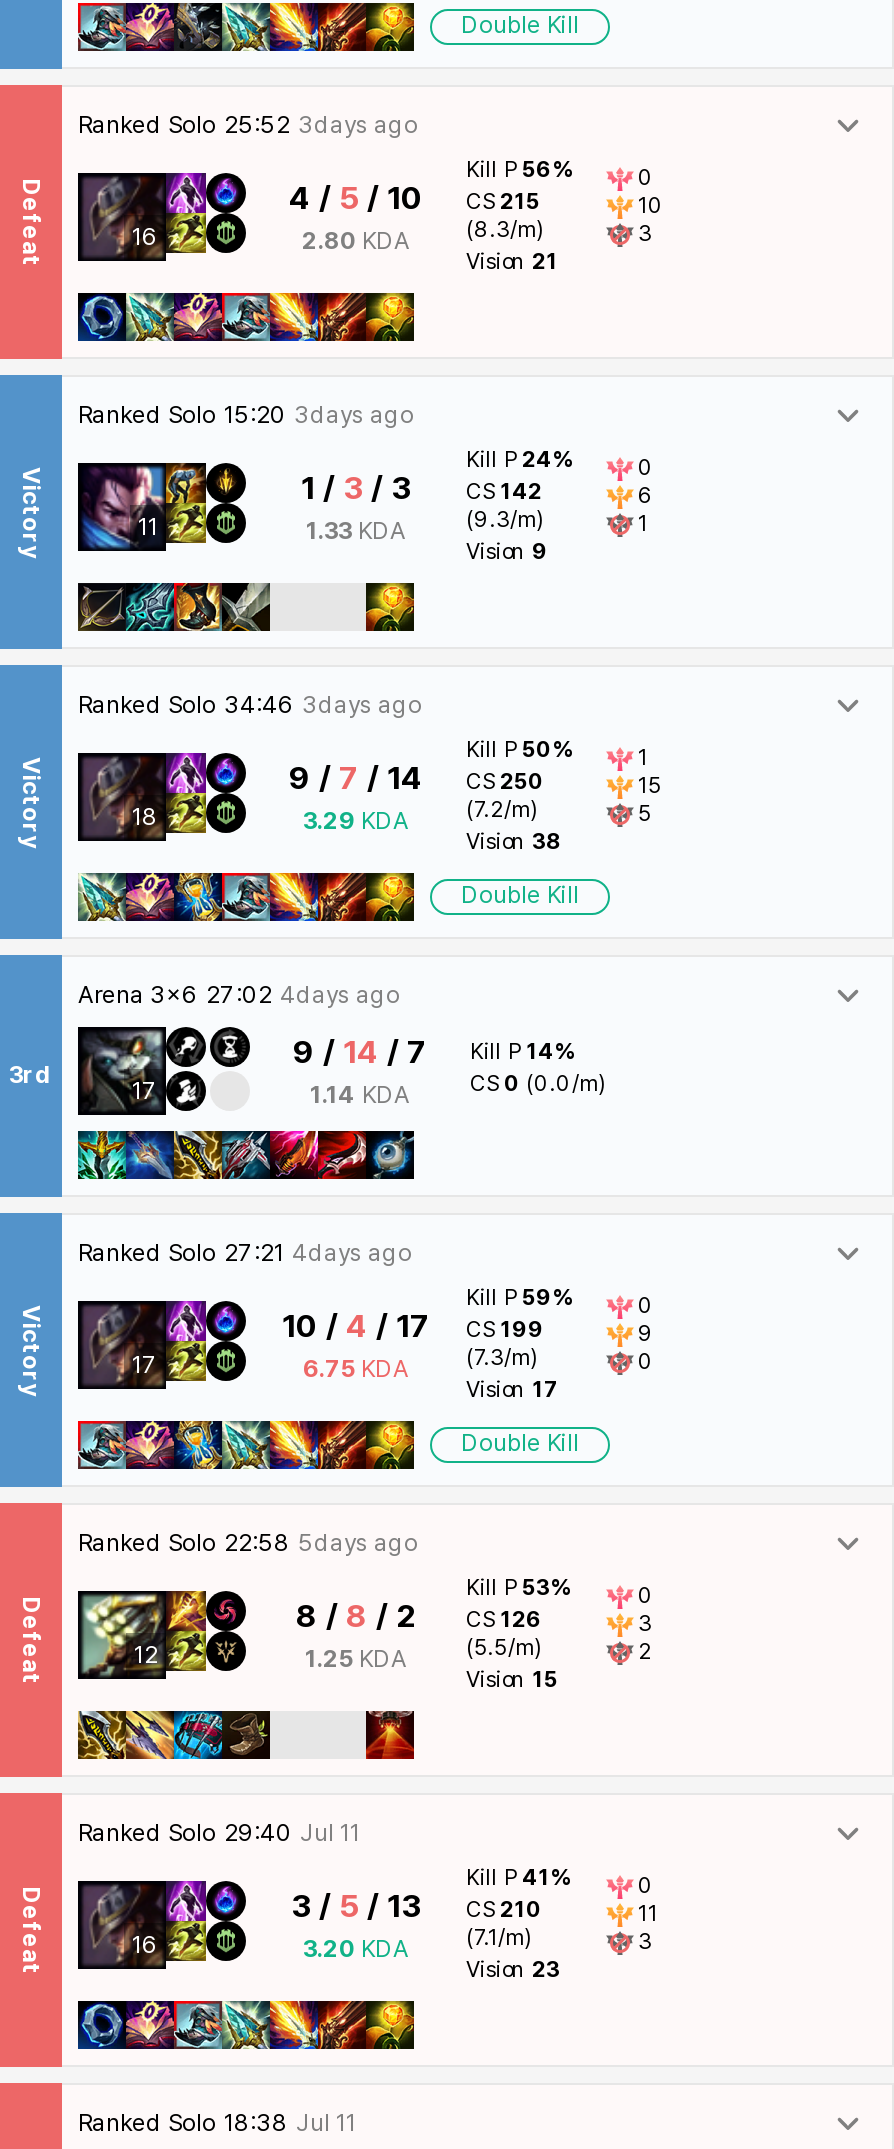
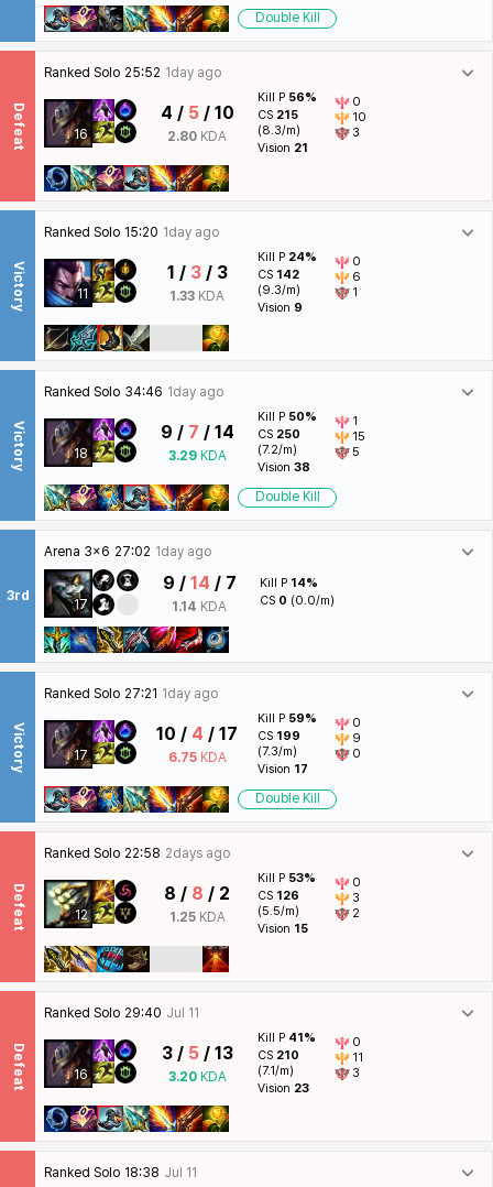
[78,111,418,139] Ranked Solo 25:52 3days ago -> [44,65,221,80] Ranked Solo 25:52 1day ago
[78,401,414,429] Ranked Solo 15:20 3days ago -> [44,225,219,240] Ranked Solo 15:20 1day ago
[78,691,422,719] Ranked Solo 34:46 3days ago -> [44,384,223,400] Ranked Solo 34:46 1day ago
[78,981,400,1009] Arena 3x6 27:02 4days ago -> [44,544,211,559] Arena 3x6 27:02 1day ago
[78,1239,412,1267] Ranked Solo 27:21 4days ago -> [44,686,218,701] Ranked Solo 27:21 1day ago
[78,1529,418,1557] Ranked Solo 22:58 5days ago -> [44,846,230,861] Ranked Solo 22:58 2days ago

